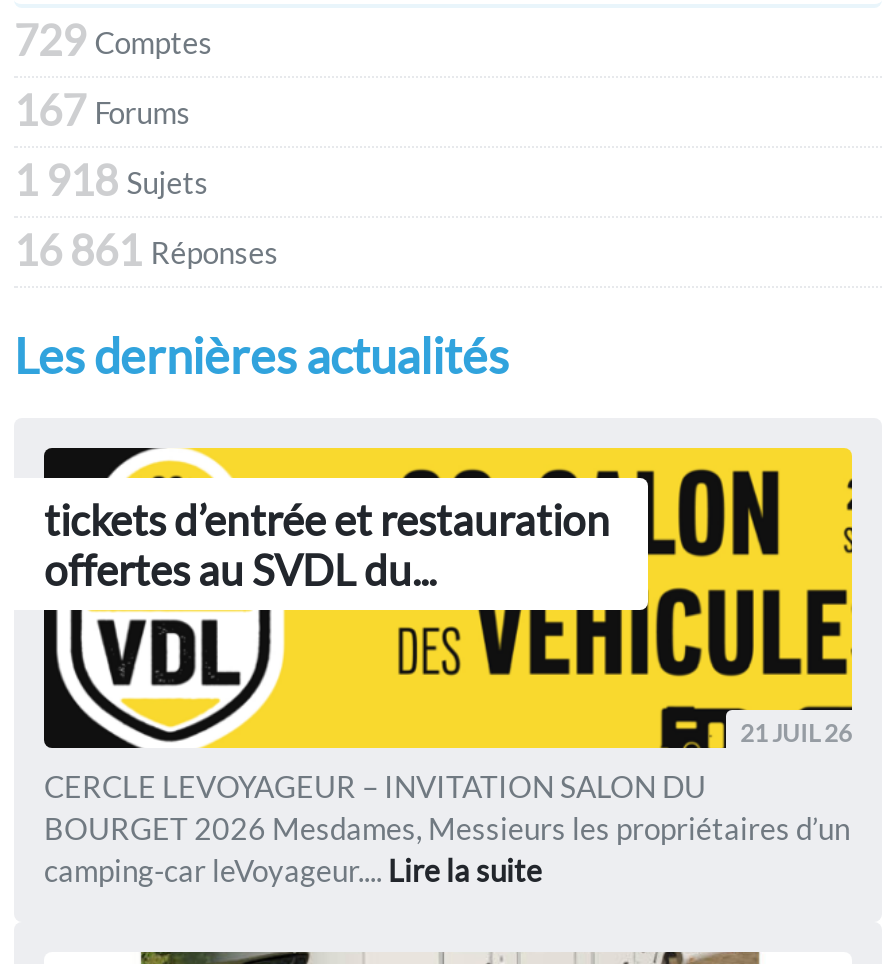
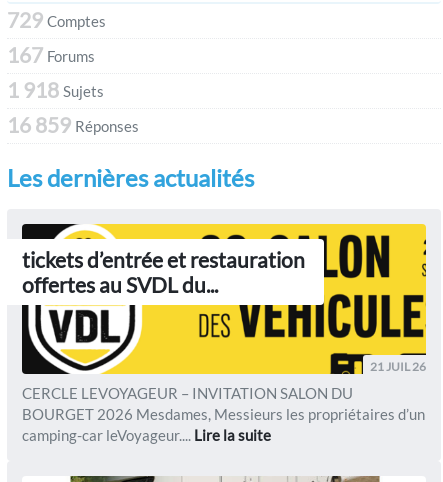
[14,224,278,274] 16 861 Réponses -> [7,112,139,137] 16 859 Réponses

